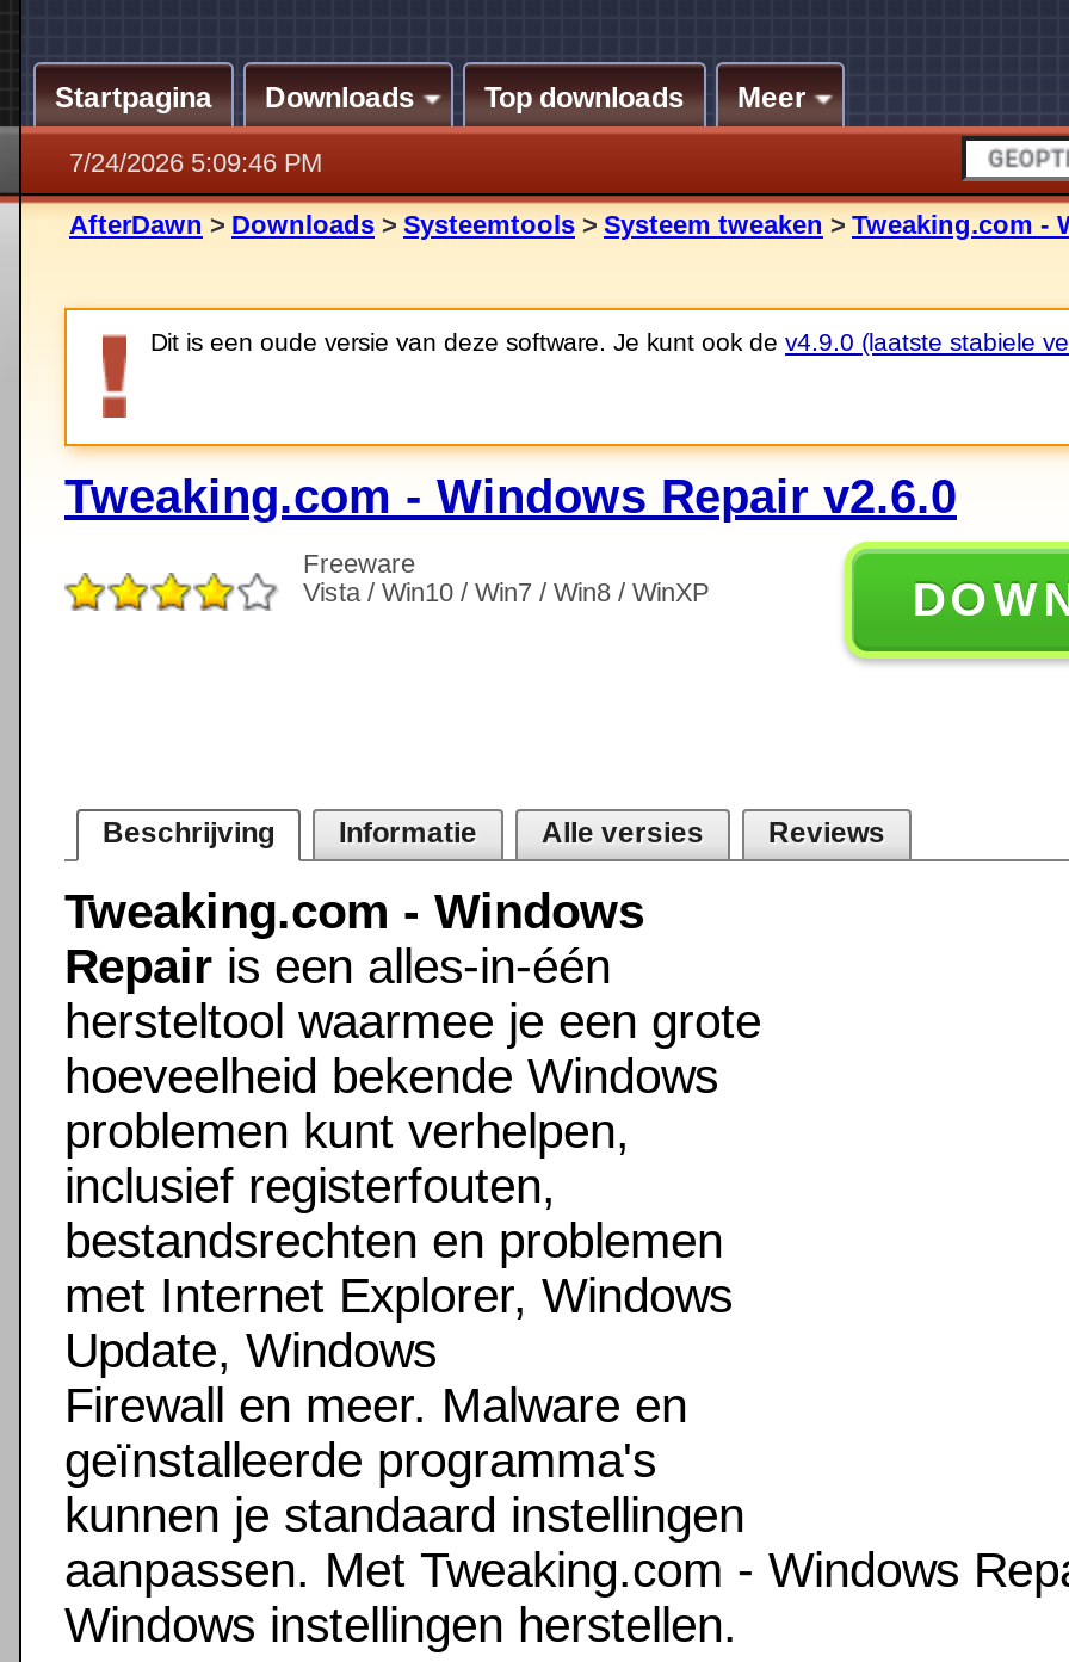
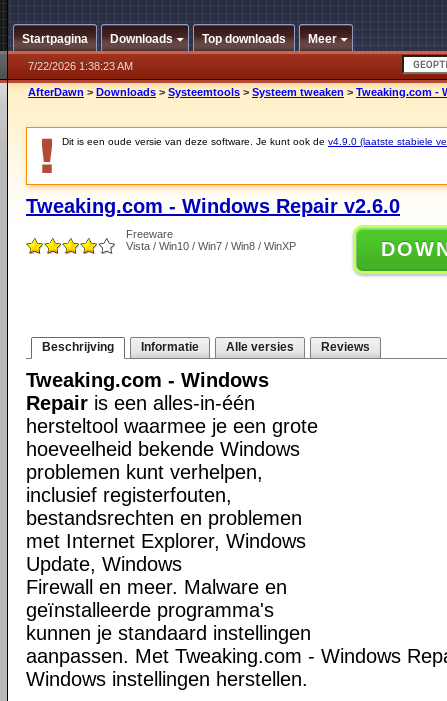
[69,148,322,177] 7/24/2026 5:09:46 PM -> [28,60,133,72] 7/22/2026 1:38:23 AM

